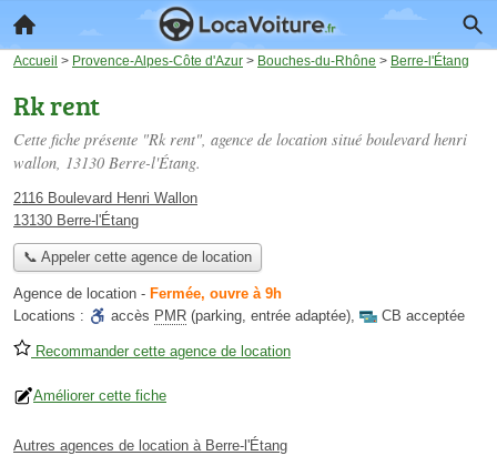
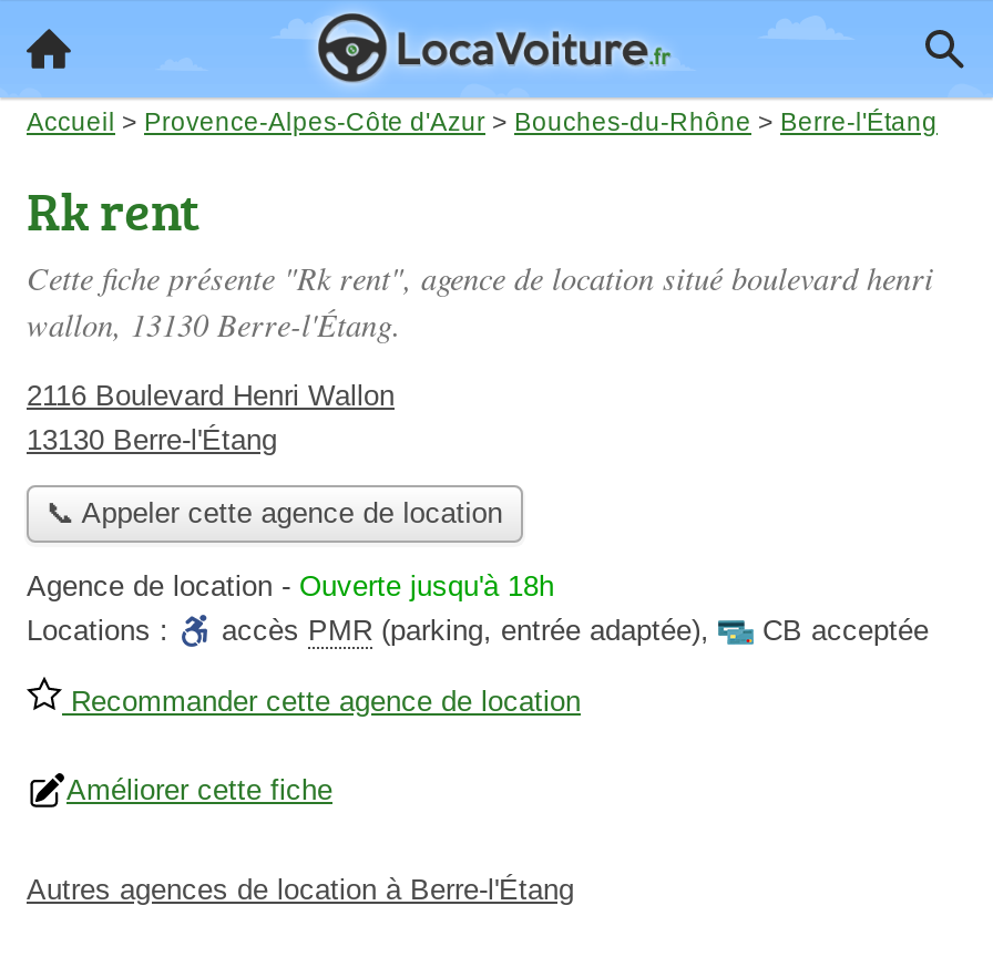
[13,286,282,302] Agence de location - Fermée, ouvre à 9h -> [27,570,554,603] Agence de location - Ouverte jusqu'à 18h

